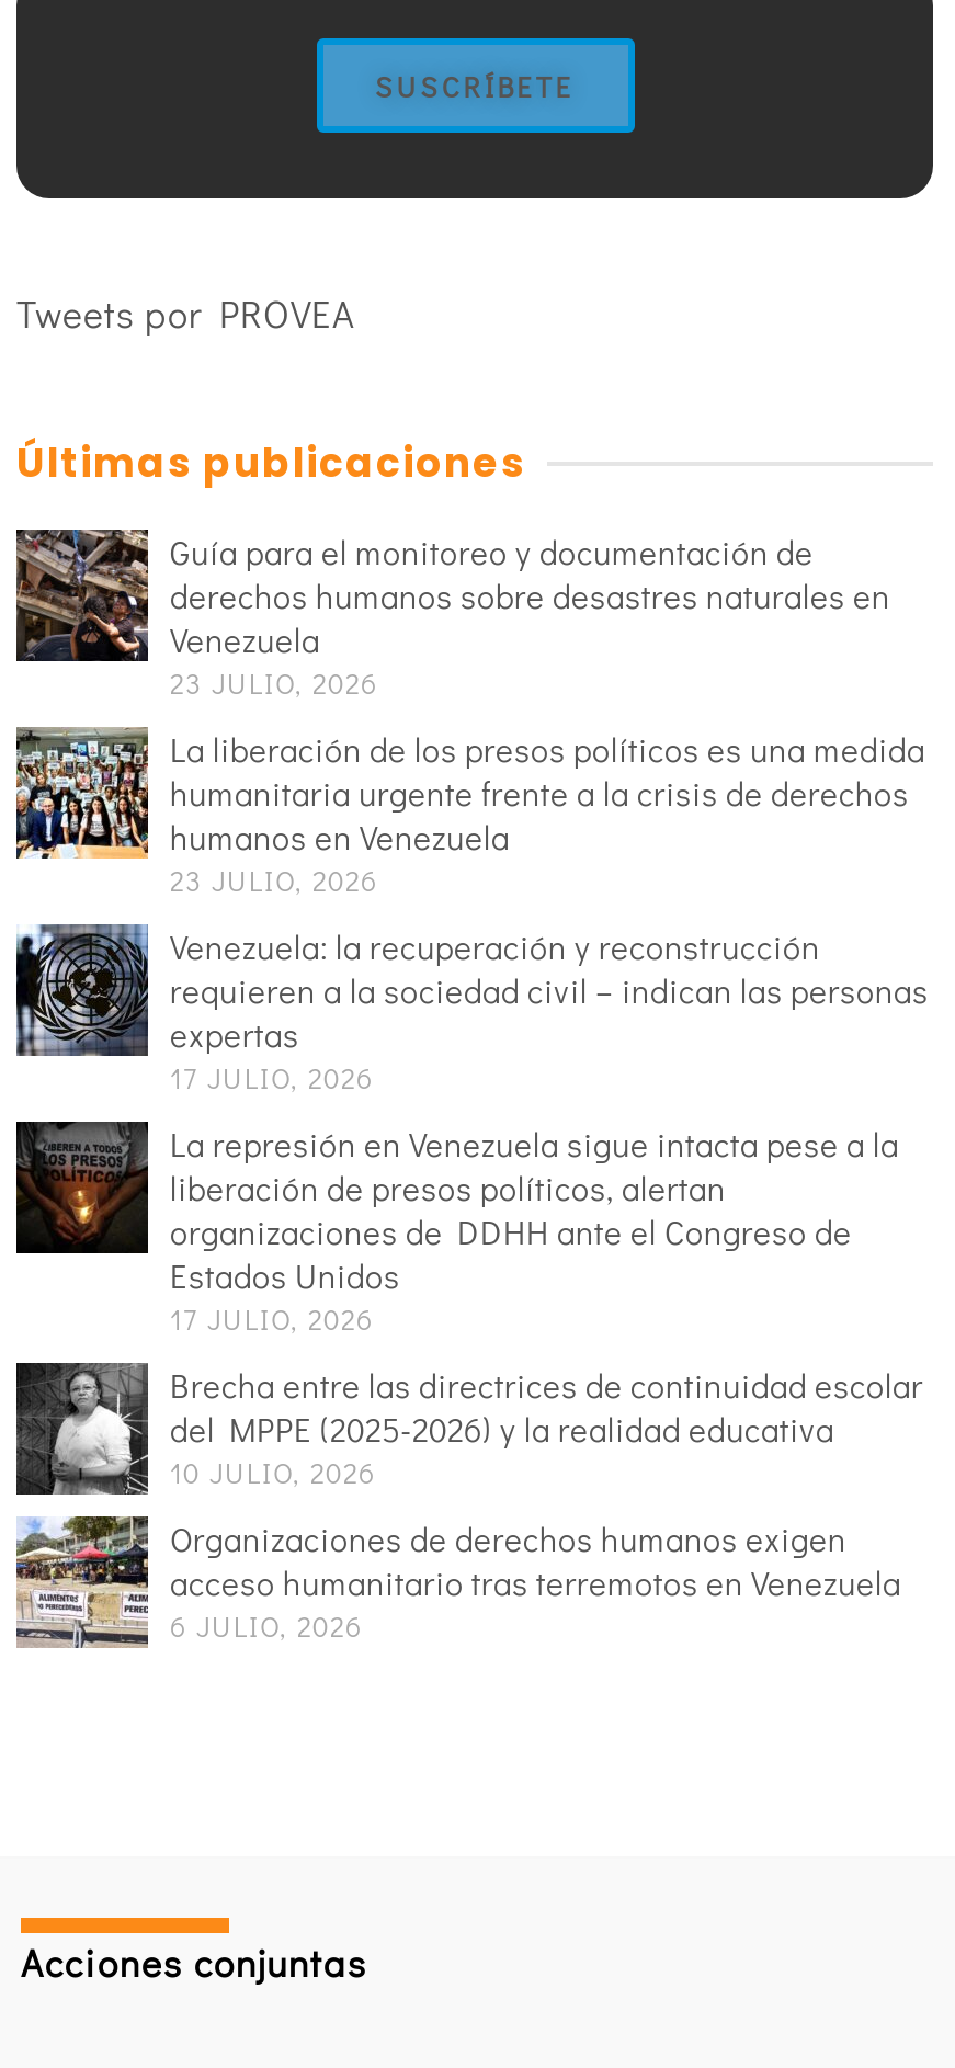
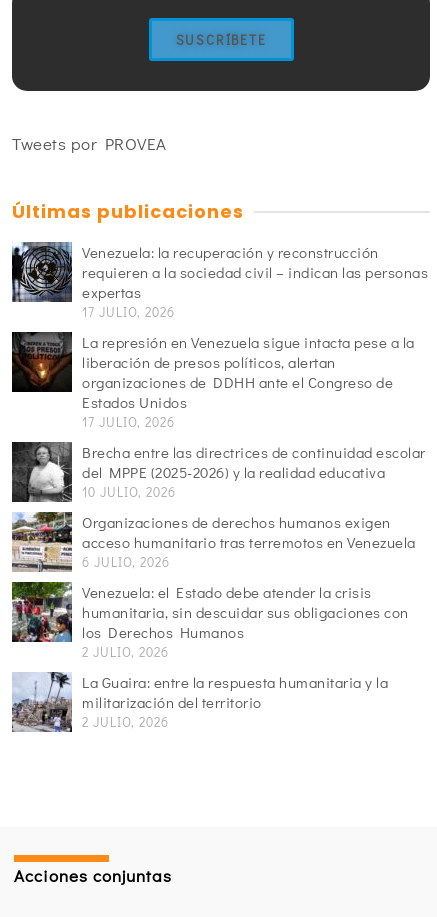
[14,526,925,898] [image] | Guía para el monitoreo y documentación de | derechos humanos sobre desastres naturales en | Venezuela | 23 JULIO, 2026 | La liberación de los presos políticos es una medida | humanitaria urgente frente a la crisis de derechos | humanos en Venezuela | 23 JULIO, 2026 -> none
[14,726,139,860] [image] -> none
moved [12,921,929,1644] -> [10,240,428,569]: [image] | Venezuela: la recuperación y reconstrucción | requieren a la sociedad civil – indican las personas | ... | acceso humanitario tras terremotos en Venezuela | 6 JULIO, 2026
none -> [11,581,408,729] [image] | Venezuela: el Estado debe atender la crisis | humanitaria, sin descuidar sus obligaciones con | los Derechos Humanos | 2 JULIO, 2026 | La Guaira: entre la respuesta humanitaria y la | militarización del territorio | 2 JULIO, 2026
none -> [12,672,68,733] [image]

